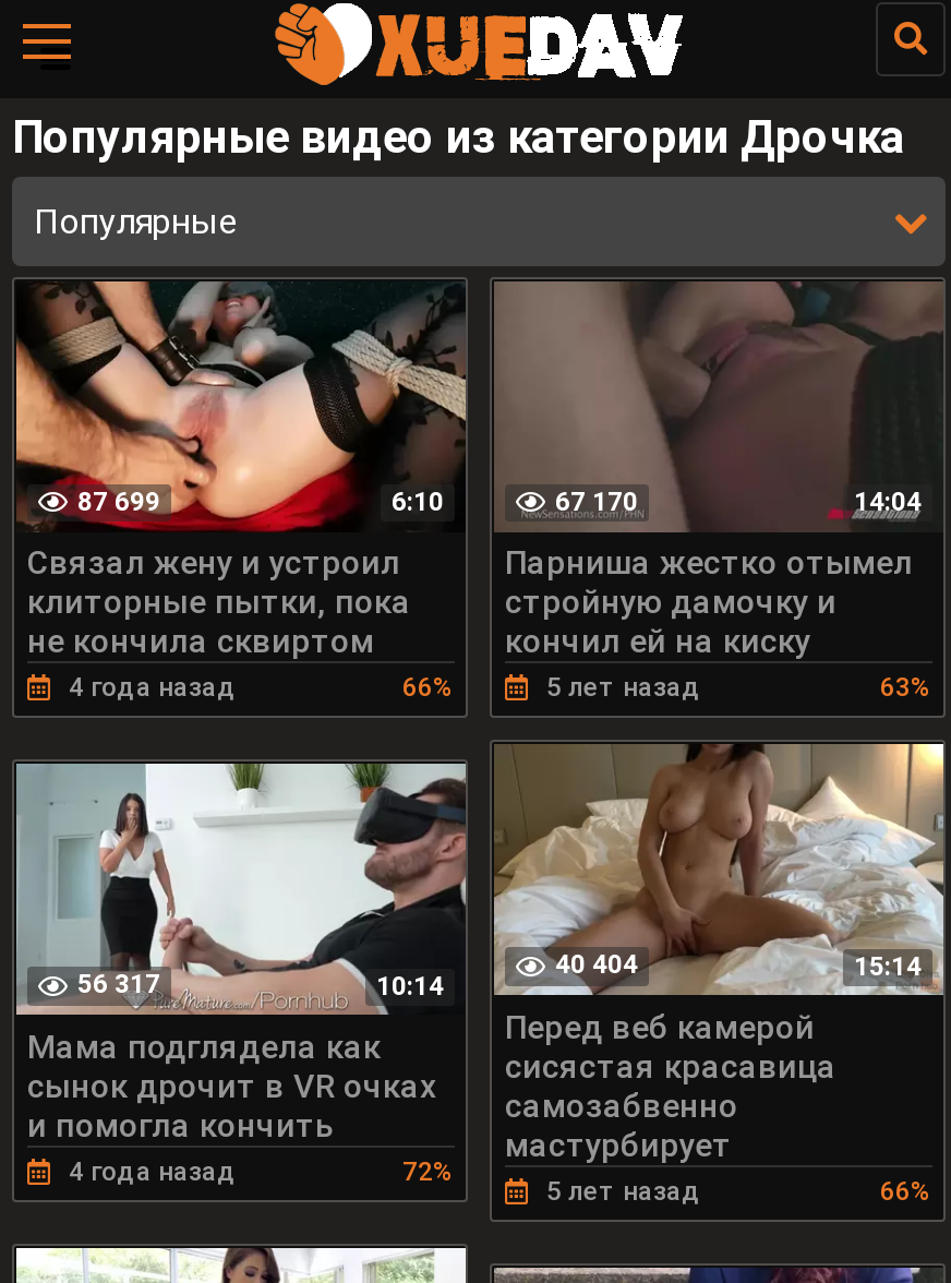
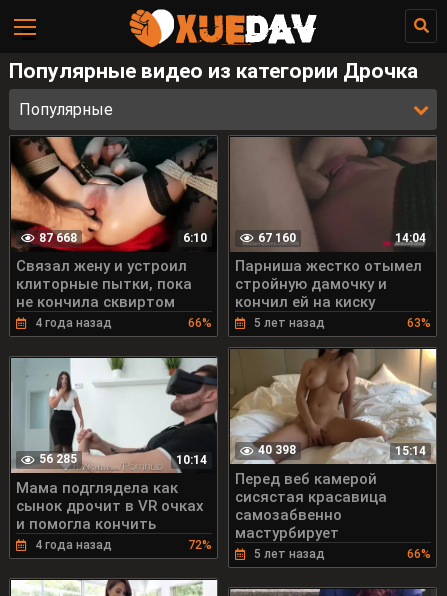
[77,487,160,517] 87 699 -> [39,231,77,245] 87 668
[555,487,638,517] 67 170 -> [258,231,296,245] 67 160
[555,950,638,981] 40 404 -> [258,443,296,457] 40 398
[77,970,160,1000] 56 317 -> [39,452,77,466] 56 285

